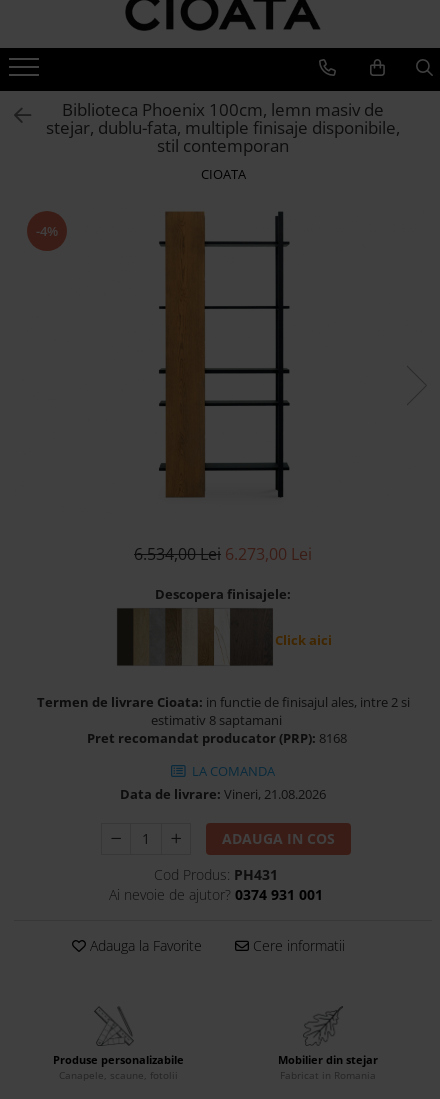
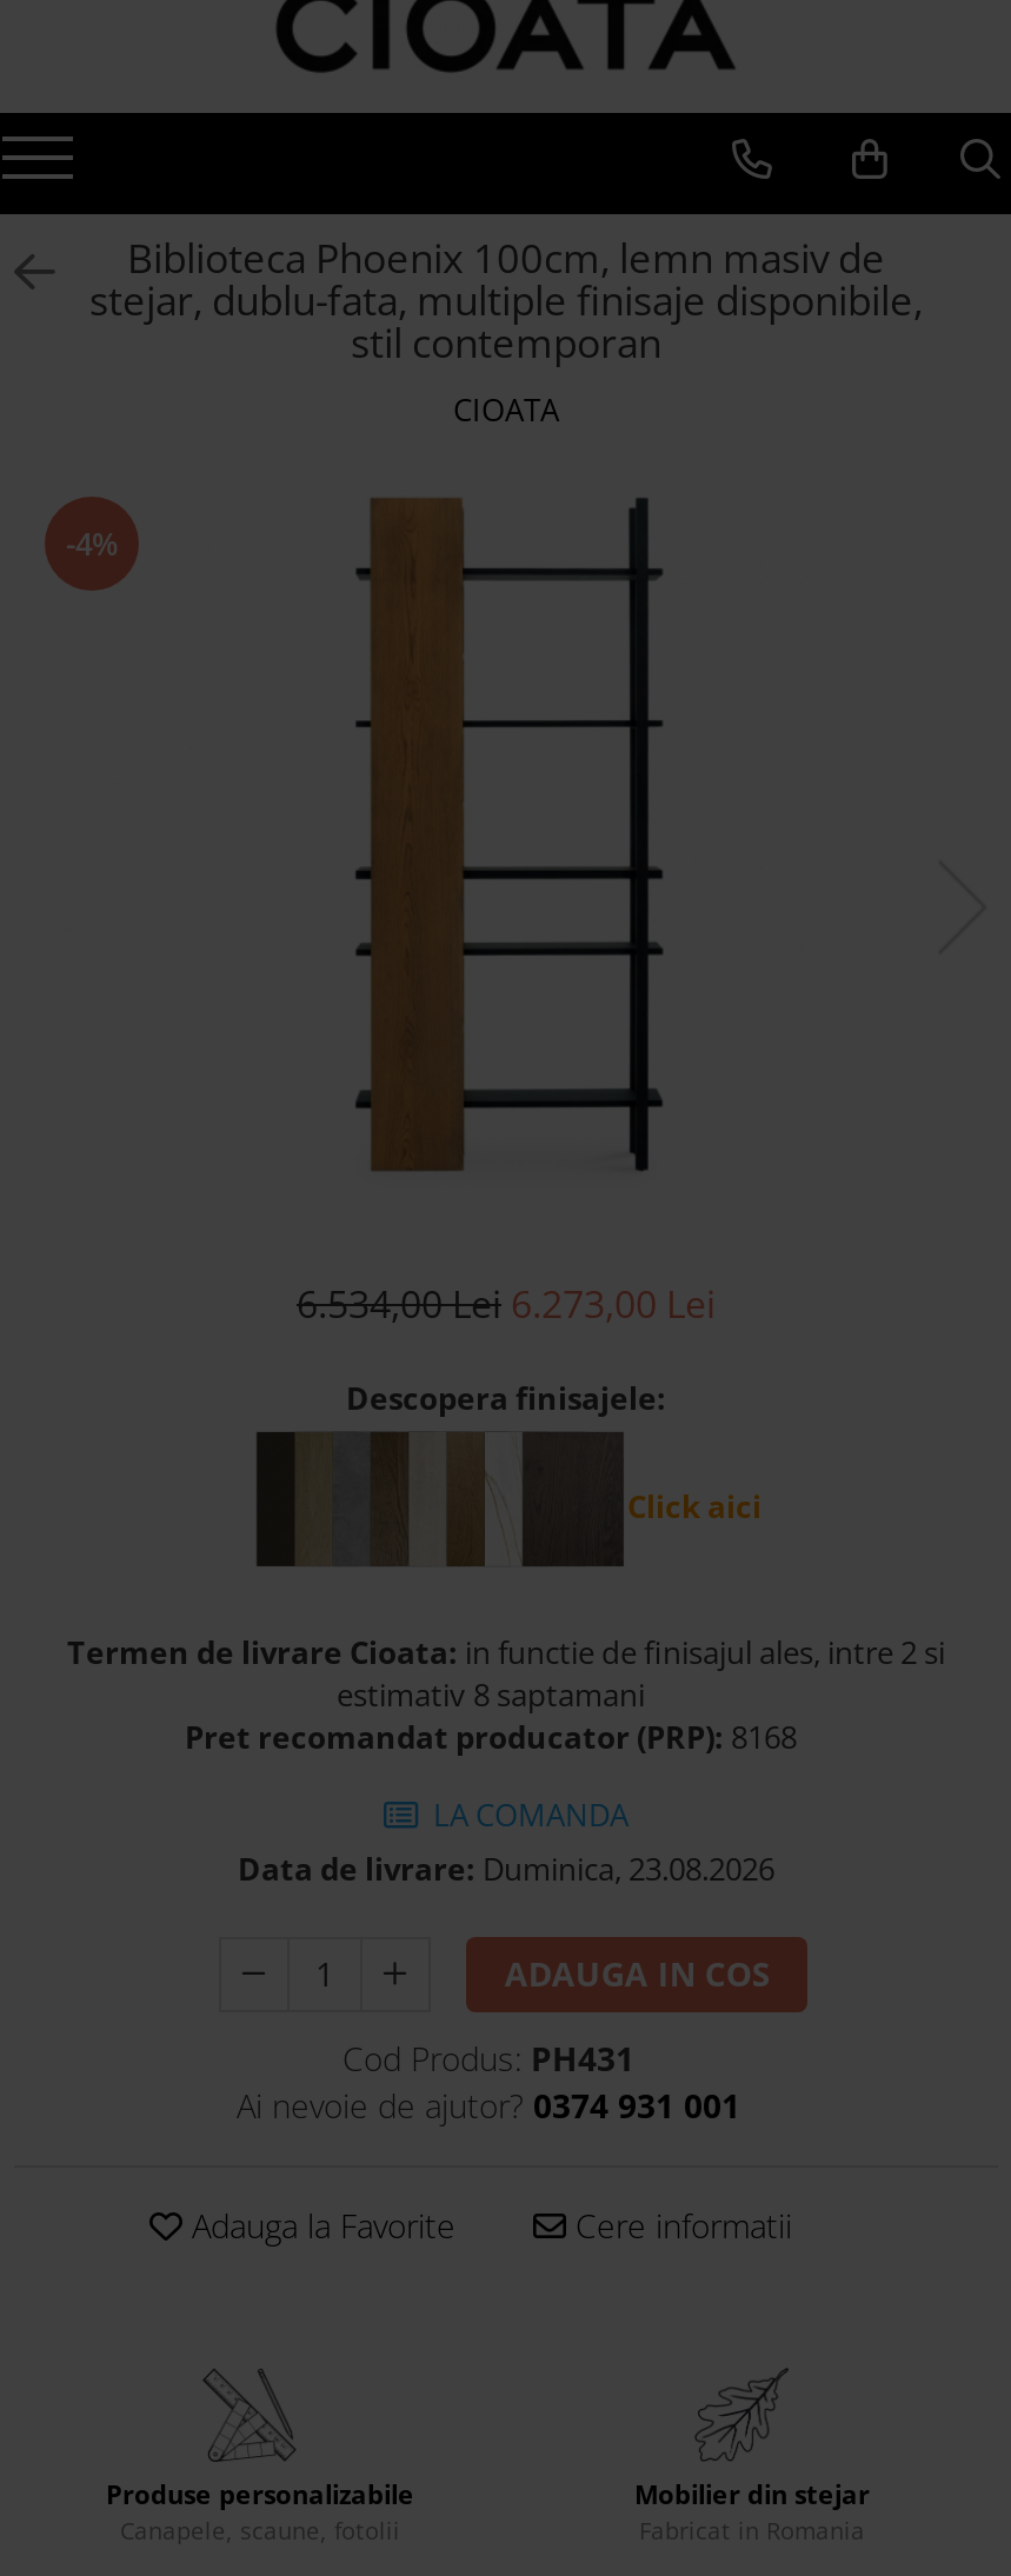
[120,785,326,803] Data de livrare: Vineri, 21.08.2026 -> [238,1847,774,1890] Data de livrare: Duminica, 23.08.2026

